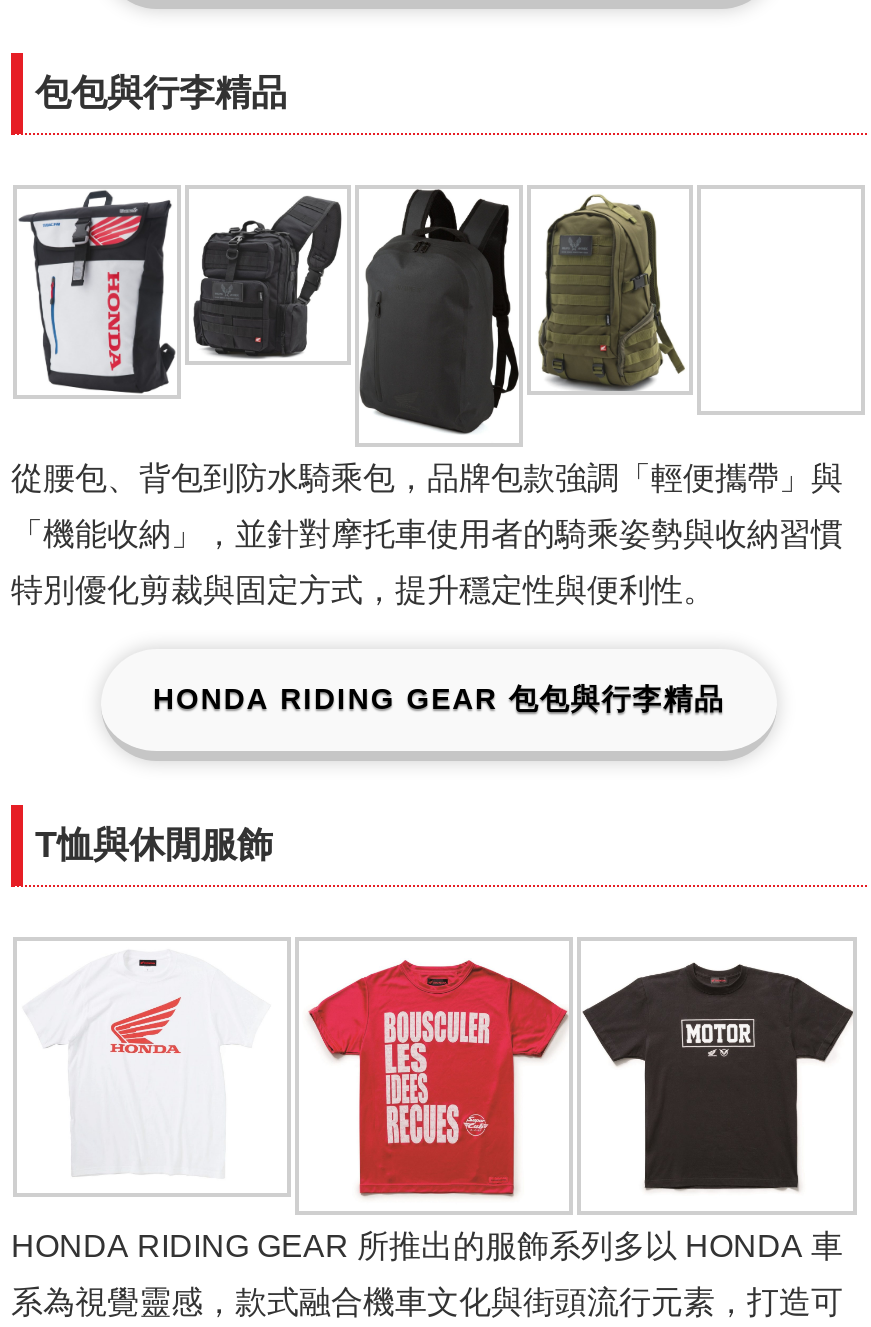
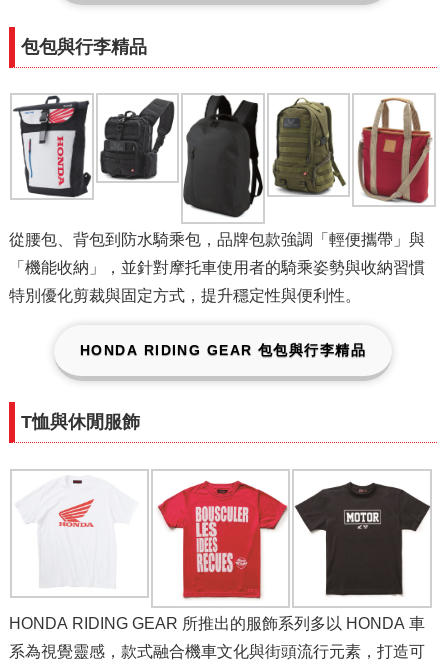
none -> [357,97,432,204] [image]

